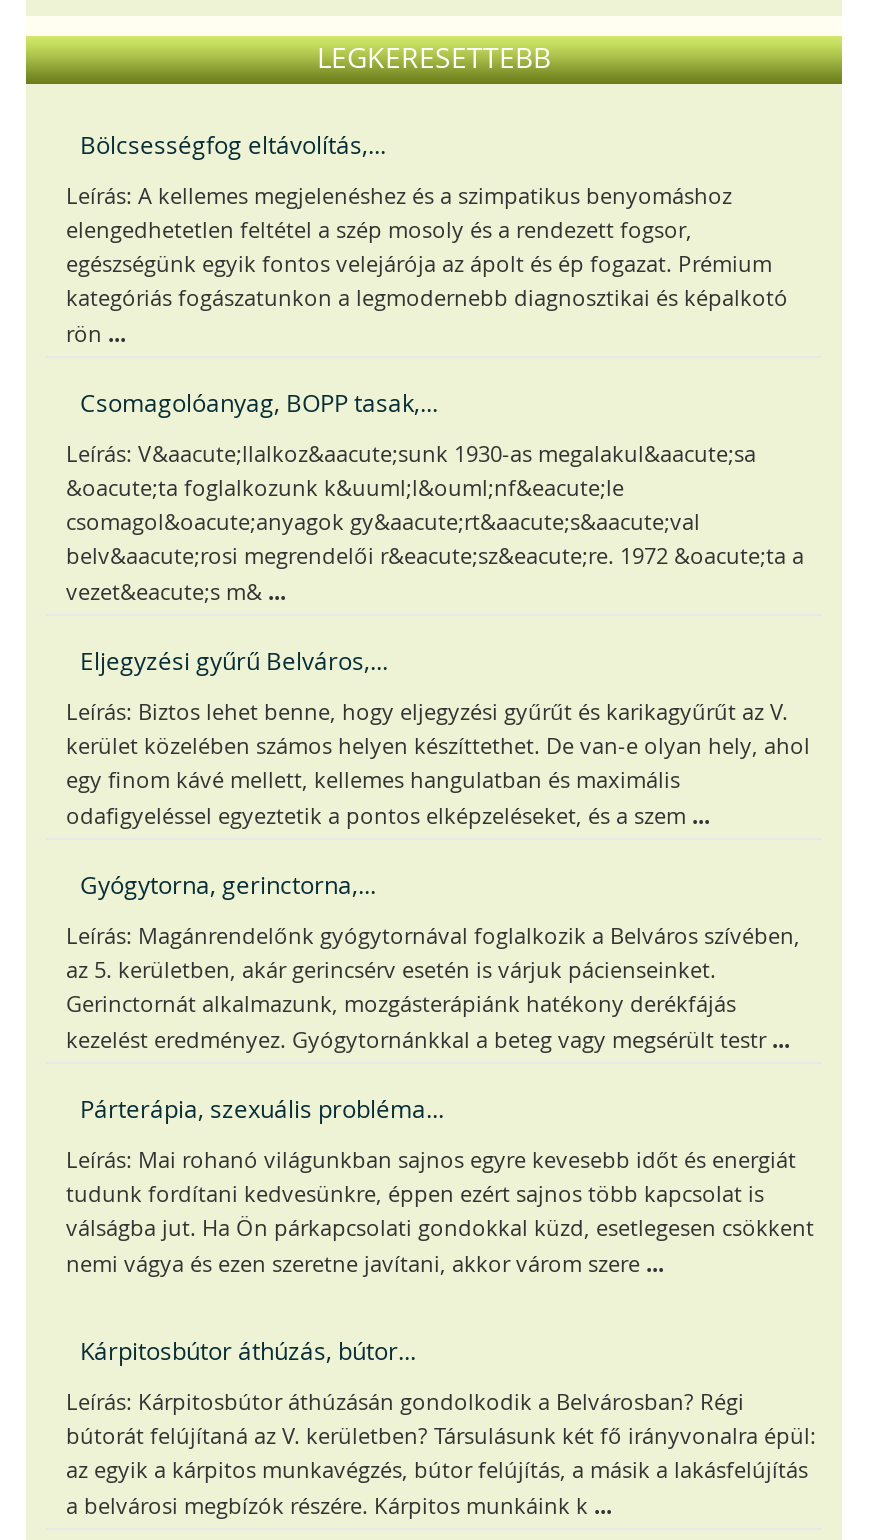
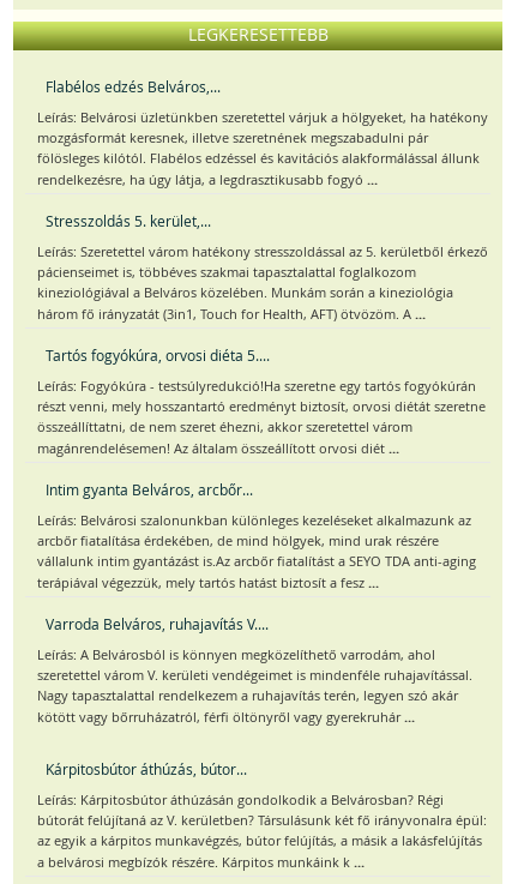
[80,128,386,160] Bölcsességfog eltávolítás,... -> [46,77,221,96] Flabélos edzés Belváros,...
[66,182,788,348] Leírás: A kellemes megjelenéshez és a szimpatikus benyomáshoz | elengedhetetlen feltétel a szép mosoly és a rendezett fogsor, | egészségünk egyik fontos velejárója az ápolt és ép fogazat. Prémium | kategóriás fogászatunkon a legmodernebb diagnosztikai és képalkotó | rön... -> [37,109,488,188] Leírás: Belvárosi üzletünkben szeretettel várjuk a hölgyeket, ha hatékony | mozgásformát keresnek, illetve szeretnének megszabadulni pár | fölösleges kilótól. Flabélos edzéssel és kavitációs alakformálással állunk | rendelkezésre, ha úgy látja, a legdrasztikusabb fogyó...
[80,386,438,418] Csomagolóanyag, BOPP tasak,... -> [46,211,211,230] Stresszoldás 5. kerület,...
[66,440,804,606] Leírás: V&aacute;llalkoz&aacute;sunk 1930-as megalakul&aacute;sa | &oacute;ta foglalkozunk k&uuml;l&ouml;nf&eacute;le | csomagol&oacute;anyagok gy&aacute;rt&aacute;s&aacute;val | belv&aacute;rosi megrendelői r&eacute;sz&eacute;re. 1972 &oacute;ta a | vezet&eacute;s m&... -> [37,243,488,323] Leírás: Szeretettel várom hatékony stresszoldással az 5. kerületből érkező | pácienseimet is, többéves szakmai tapasztalattal foglalkozom | kineziológiával a Belváros közelében. Munkám során a kineziológia | három fő irányzatát (3in1, Touch for Health, AFT) ötvözöm. A...
[80,644,388,676] Eljegyzési gyűrű Belváros,... -> [46,345,270,365] Tartós fogyókúra, orvosi diéta 5....
[66,698,810,830] Leírás: Biztos lehet benne, hogy eljegyzési gyűrűt és karikagyűrűt az V. | kerület közelében számos helyen készíttethet. De van-e olyan hely, ahol | egy finom kávé mellett, kellemes hangulatban és maximális | odafigyeléssel egyeztetik a pontos elképzeléseket, és a szem... -> [37,378,486,457] Leírás: Fogyókúra - testsúlyredukció!Ha szeretne egy tartós fogyókúrán | részt venni, mely hosszantartó eredményt biztosít, orvosi diétát szeretne | összeállíttatni, de nem szeret éhezni, akkor szeretettel várom | magánrendelésemen! Az általam összeállított orvosi diét...
[80,868,376,900] Gyógytorna, gerinctorna,... -> [46,480,253,499] Intim gyanta Belváros, arcbőr...
[66,922,800,1054] Leírás: Magánrendelőnk gyógytornával foglalkozik a Belváros szívében, | az 5. kerületben, akár gerincsérv esetén is várjuk pácienseinket. | Gerinctornát alkalmazunk, mozgásterápiánk hatékony derékfájás | kezelést eredményez. Gyógytornánkkal a beteg vagy megsérült testr... -> [37,512,476,591] Leírás: Belvárosi szalonunkban különleges kezeléseket alkalmazunk az | arcbőr fiatalítása érdekében, de mind hölgyek, mind urak részére | vállalunk intim gyantázást is.Az arcbőr fiatalítást a SEYO TDA anti-aging | terápiával végezzük, mely tartós hatást biztosít a fesz...
[80,1092,444,1124] Párterápia, szexuális probléma... -> [46,614,269,633] Varroda Belváros, ruhajavítás V....
[66,1146,814,1278] Leírás: Mai rohanó világunkban sajnos egyre kevesebb időt és energiát | tudunk fordítani kedvesünkre, éppen ezért sajnos több kapcsolat is | válságba jut. Ha Ön párkapcsolati gondokkal küzd, esetlegesen csökkent | nemi vágya és ezen szeretne javítani, akkor várom szere... -> [37,647,472,726] Leírás: A Belvárosból is könnyen megközelíthető varrodám, ahol | szeretettel várom V. kerületi vendégeimet is mindenféle ruhajavítással. | Nagy tapasztalattal rendelkezem a ruhajavítás terén, legyen szó akár | kötött vagy bőrruházatról, férfi öltönyről vagy gyerekruhár...

